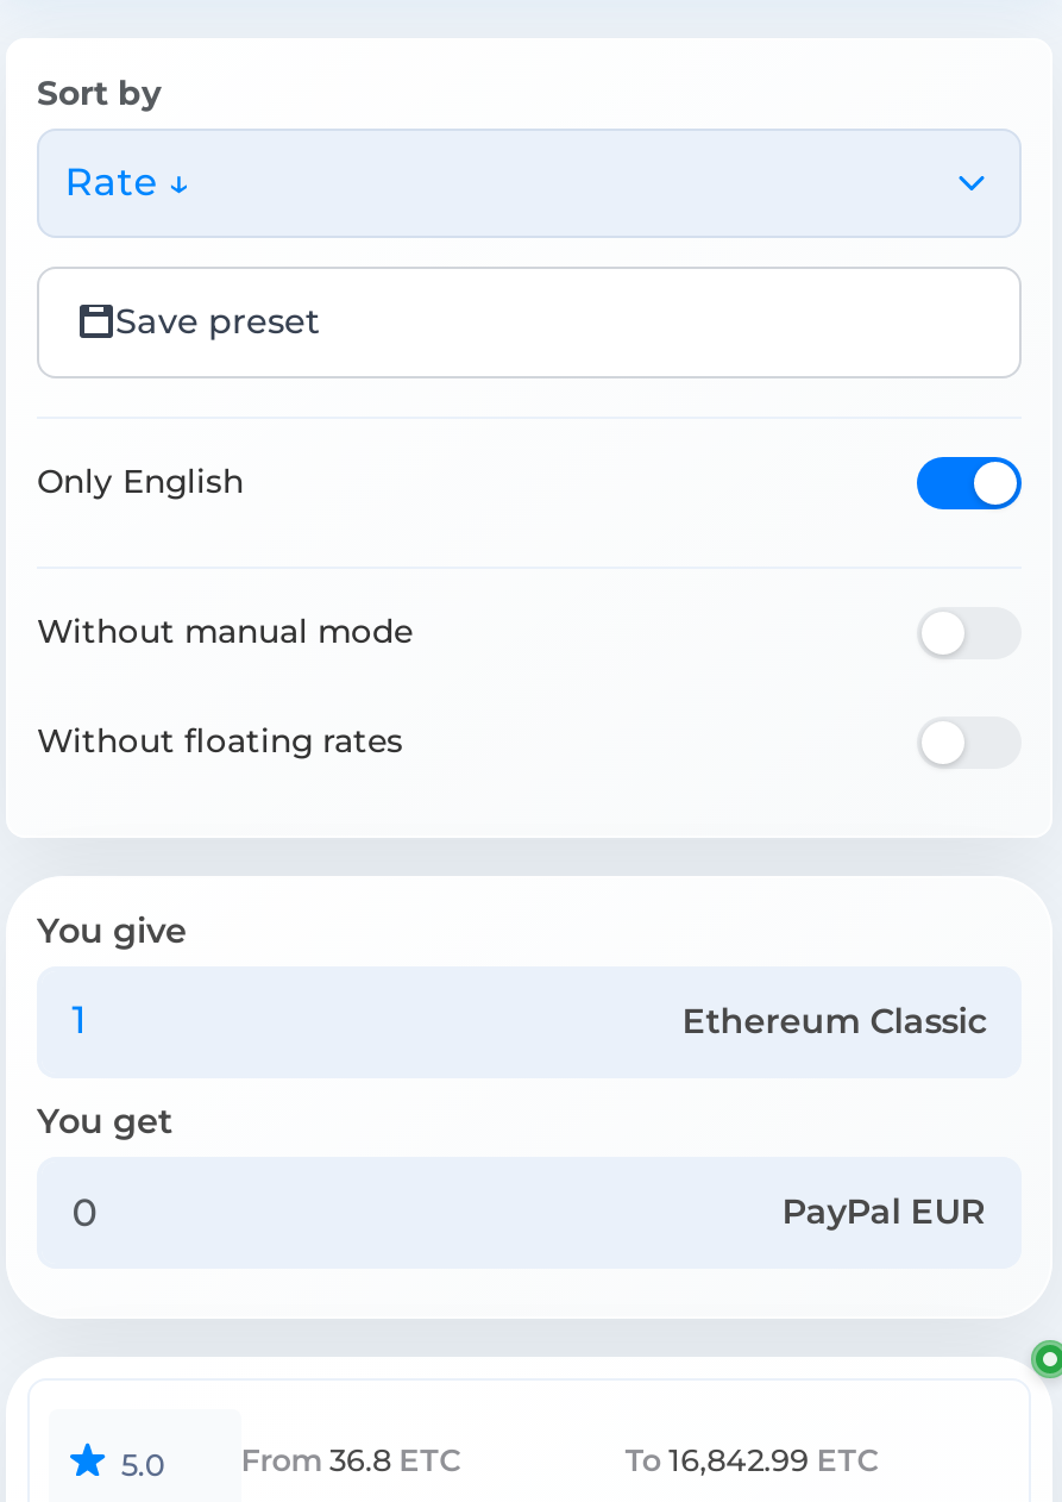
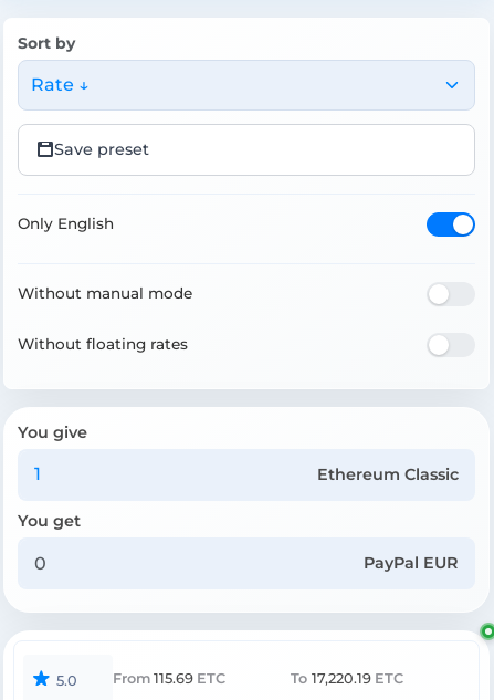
[241,1443,461,1478] From 36.8 ETC -> [113,670,226,687] From 115.69 ETC
[625,1443,878,1478] To 16,842.99 ETC -> [291,670,403,687] To 17,220.19 ETC

